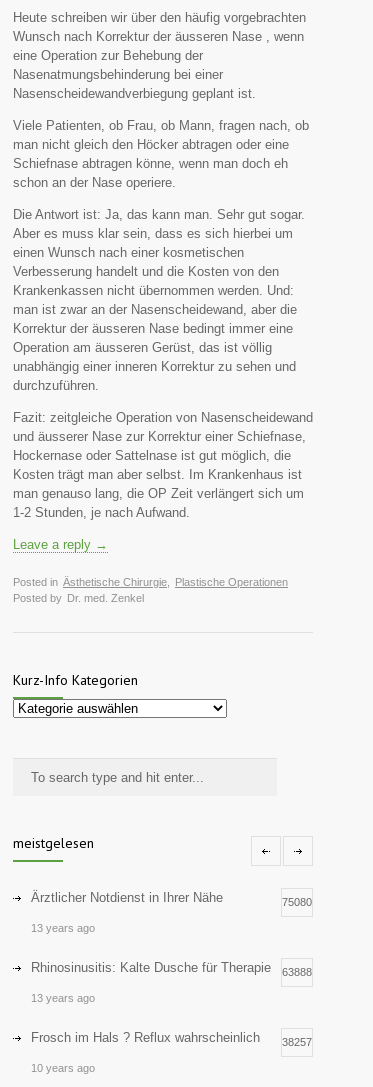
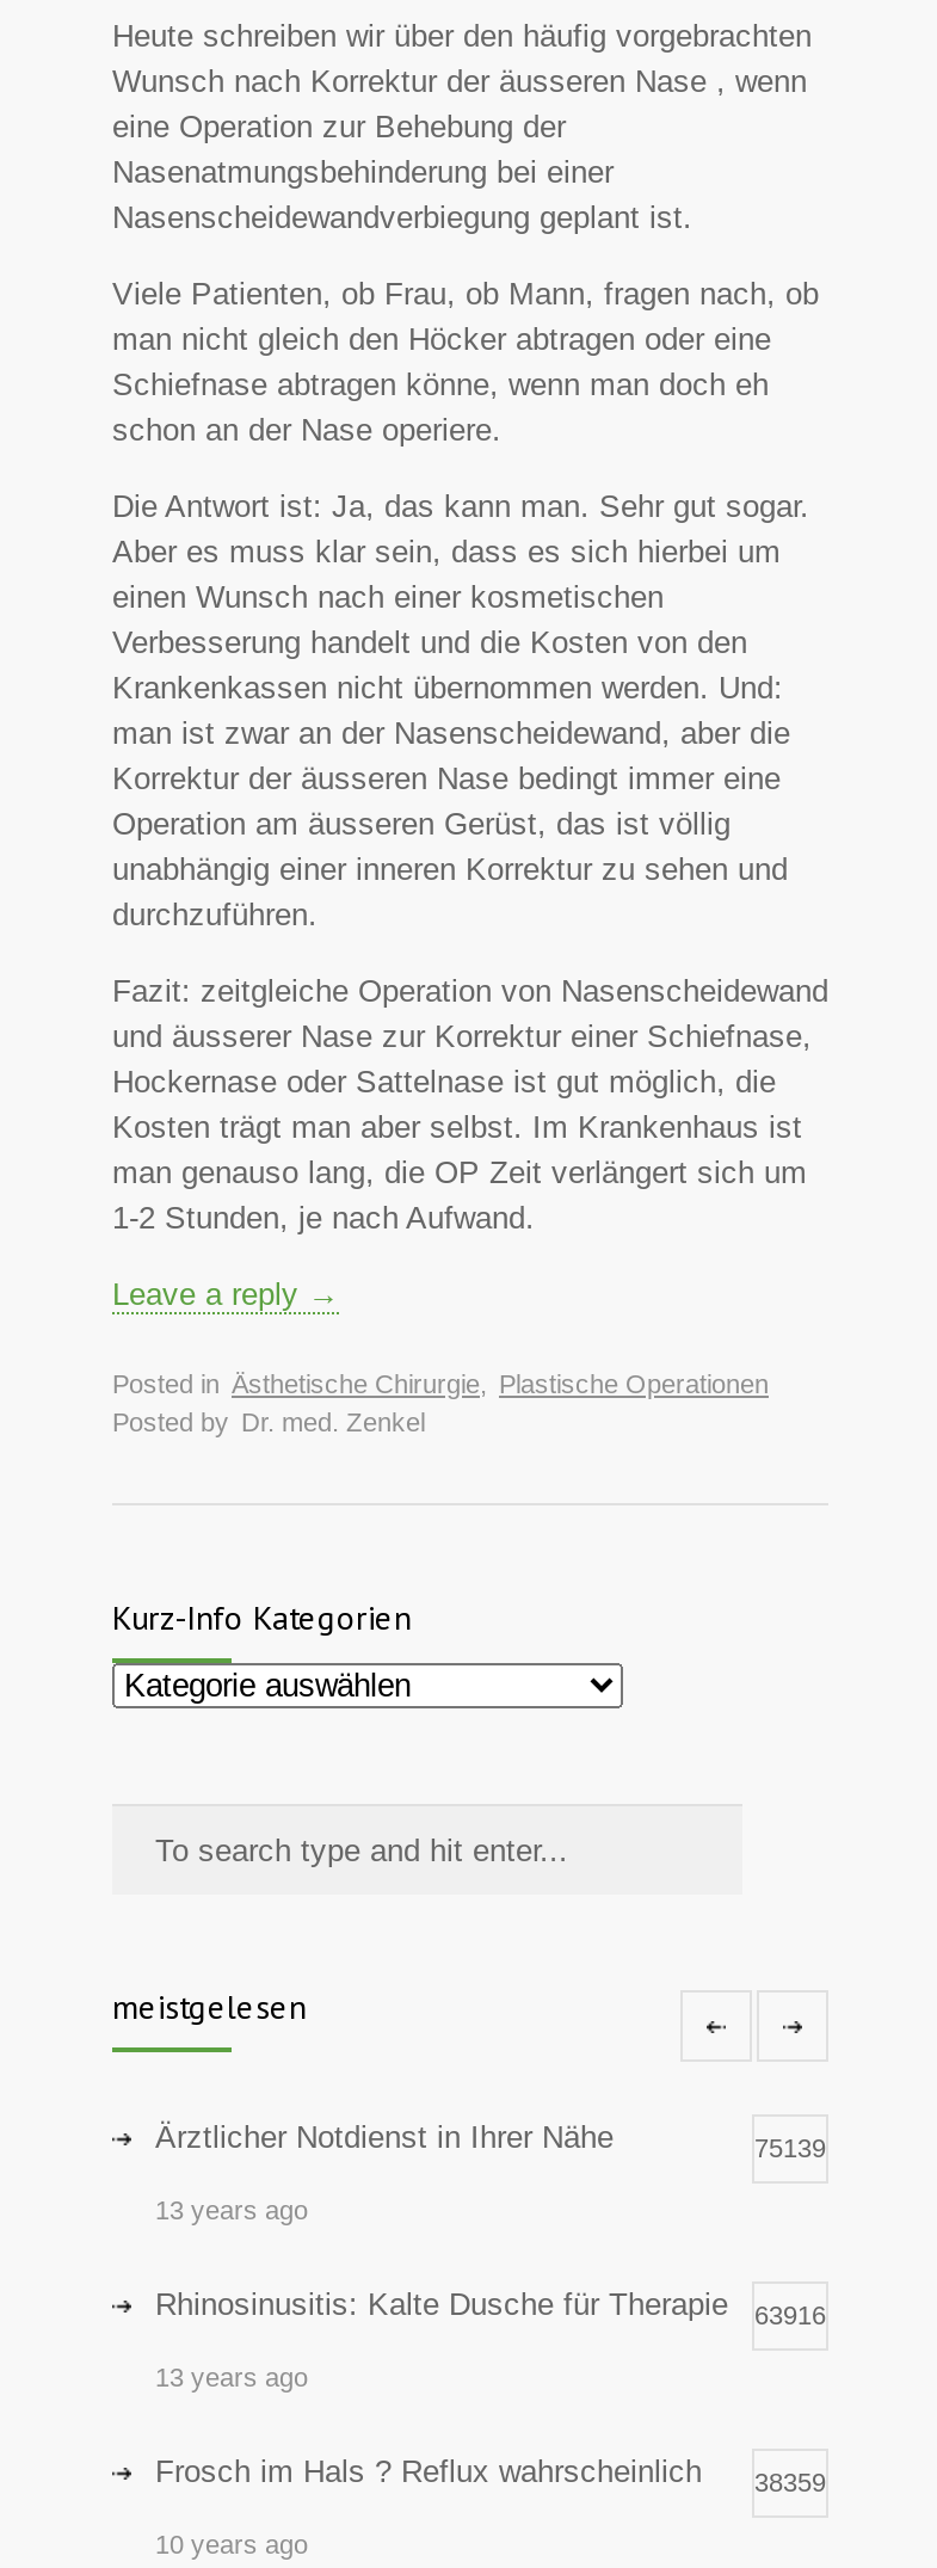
[282,895,312,907] 75080 -> [754,2132,826,2161] 75139
[31,959,312,977] Rhinosinusitis: Kalte Dusche für Therapie 63888 -> [155,2285,826,2328] Rhinosinusitis: Kalte Dusche für Therapie 63916
[31,1029,312,1047] Frosch im Hals ? Reflux wahrscheinlich 38257 -> [155,2452,826,2495] Frosch im Hals ? Reflux wahrscheinlich 38359

